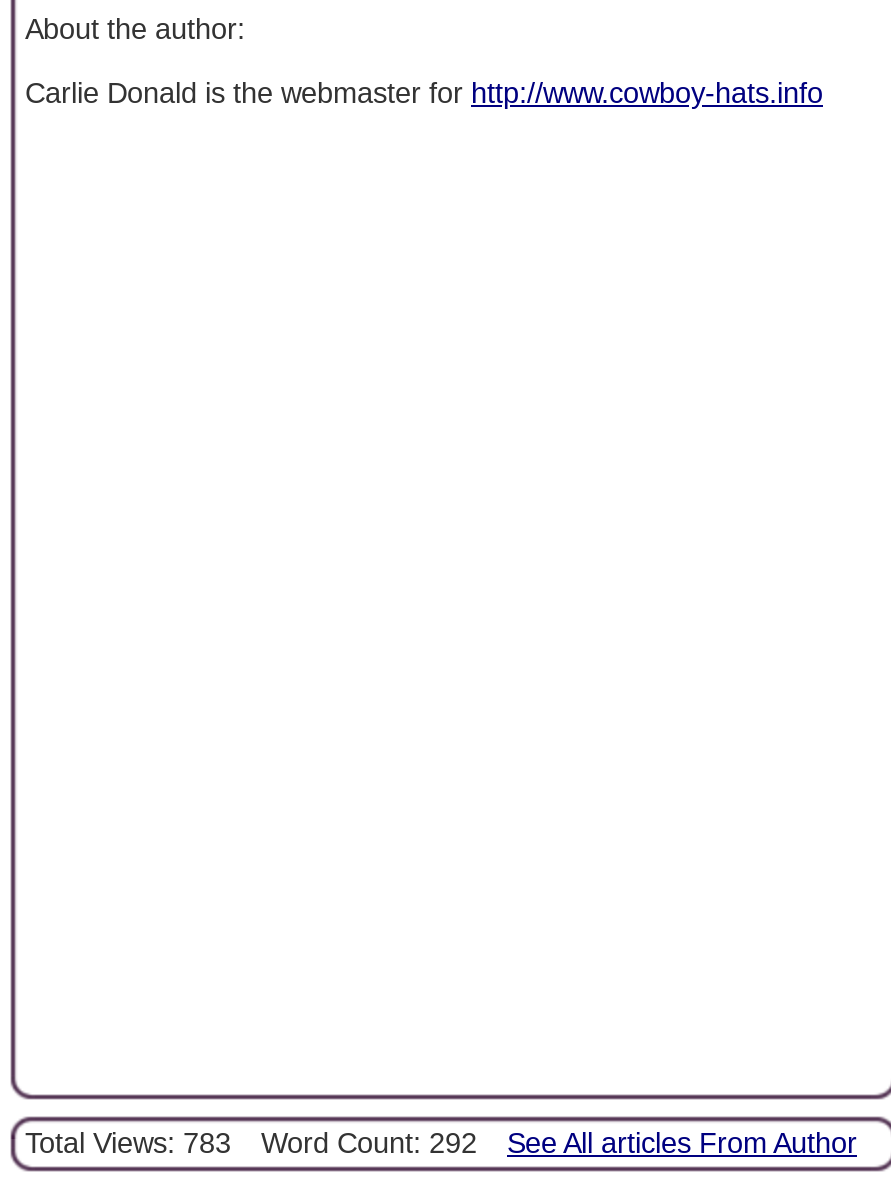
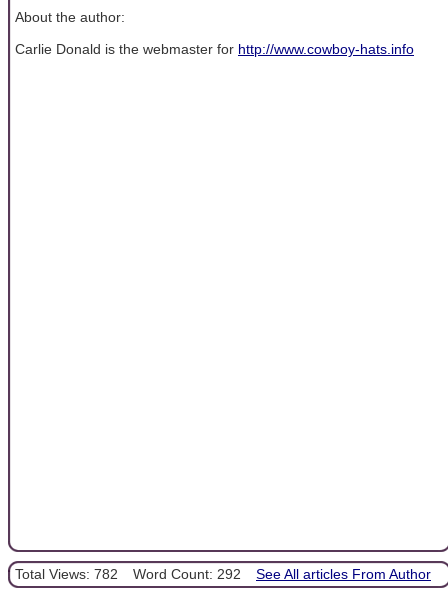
[25,1127,857,1159] Total Views: 783 Word Count: 292 See All articles From Author -> [15,566,431,582] Total Views: 782 Word Count: 292 See All articles From Author

